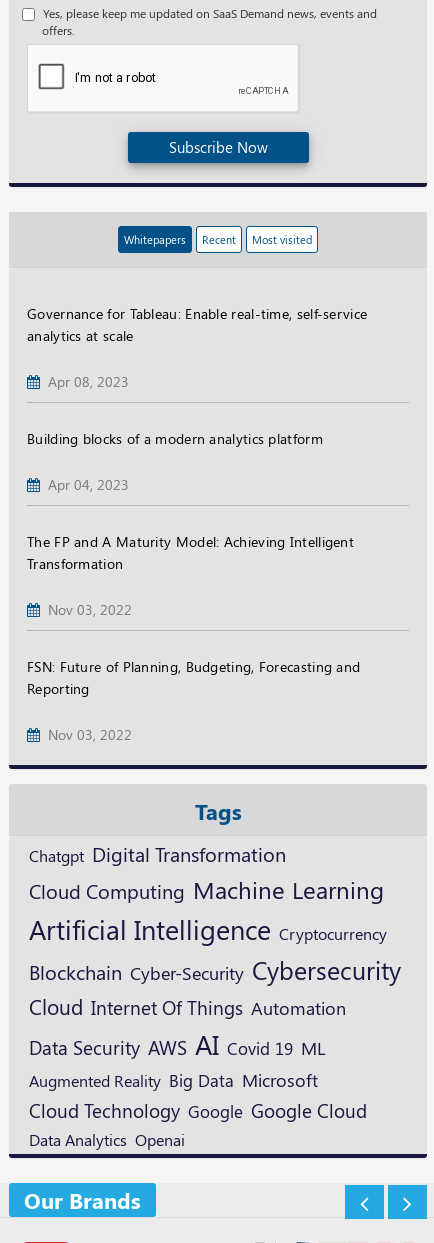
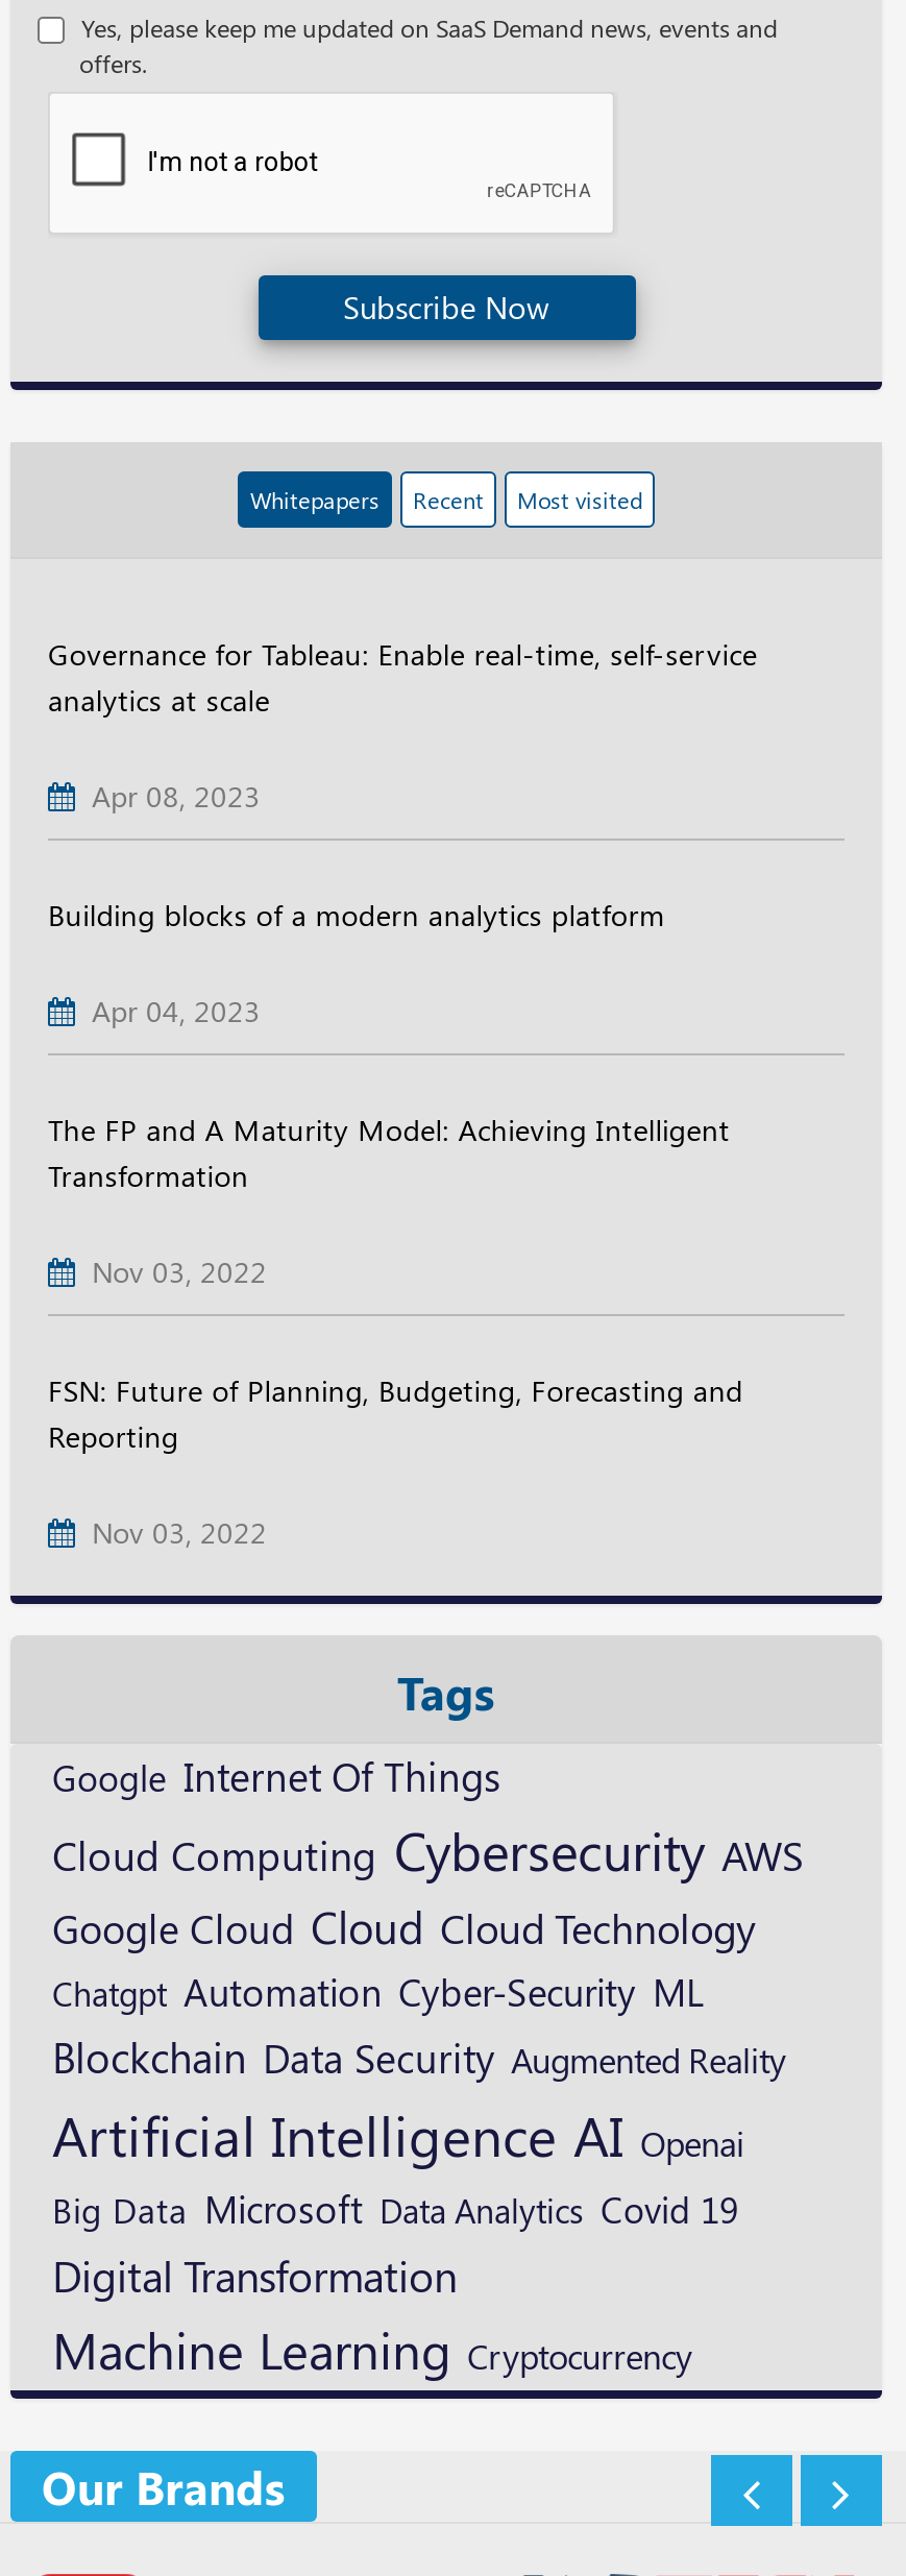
[29,840,401,1150] Chatgpt Digital Transformation | Cloud Computing Machine Learning | Artificial Intelligence Cryptocurrency | Blockchain Cyber-Security Cybersecurity | Cloud Internet Of Things Automation | Data Security AWS AI Covid 19 ML | Augmented Reality Big Data Microsoft | Cloud Technology Google Google Cloud | Data Analytics Openai -> [52,1750,803,2382] Google Internet Of Things | Cloud Computing Cybersecurity AWS | Google Cloud Cloud Cloud Technology | Chatgpt Automation Cyber-Security ML | Blockchain Data Security Augmented Reality | Artificial Intelligence AI Openai | Big Data Microsoft Data Analytics Covid 19 | Digital Transformation | Machine Learning Cryptocurrency

